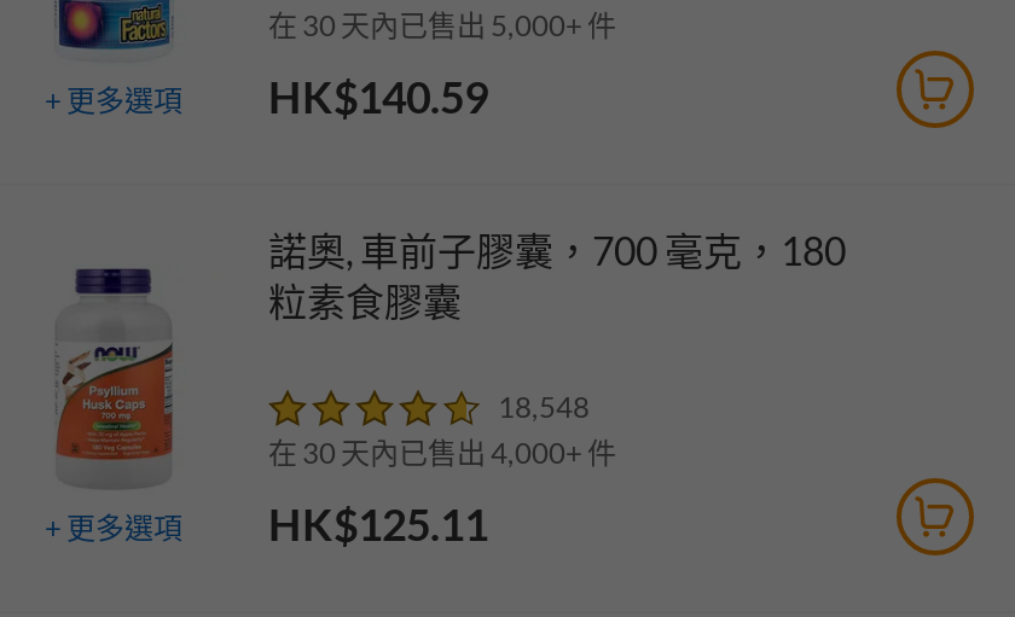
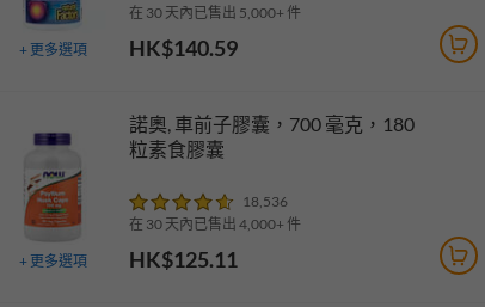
[498,388,590,424] 18,548 -> [242,192,288,210] 18,536

